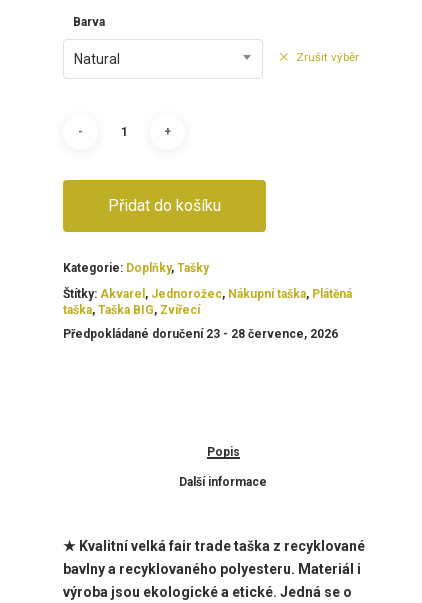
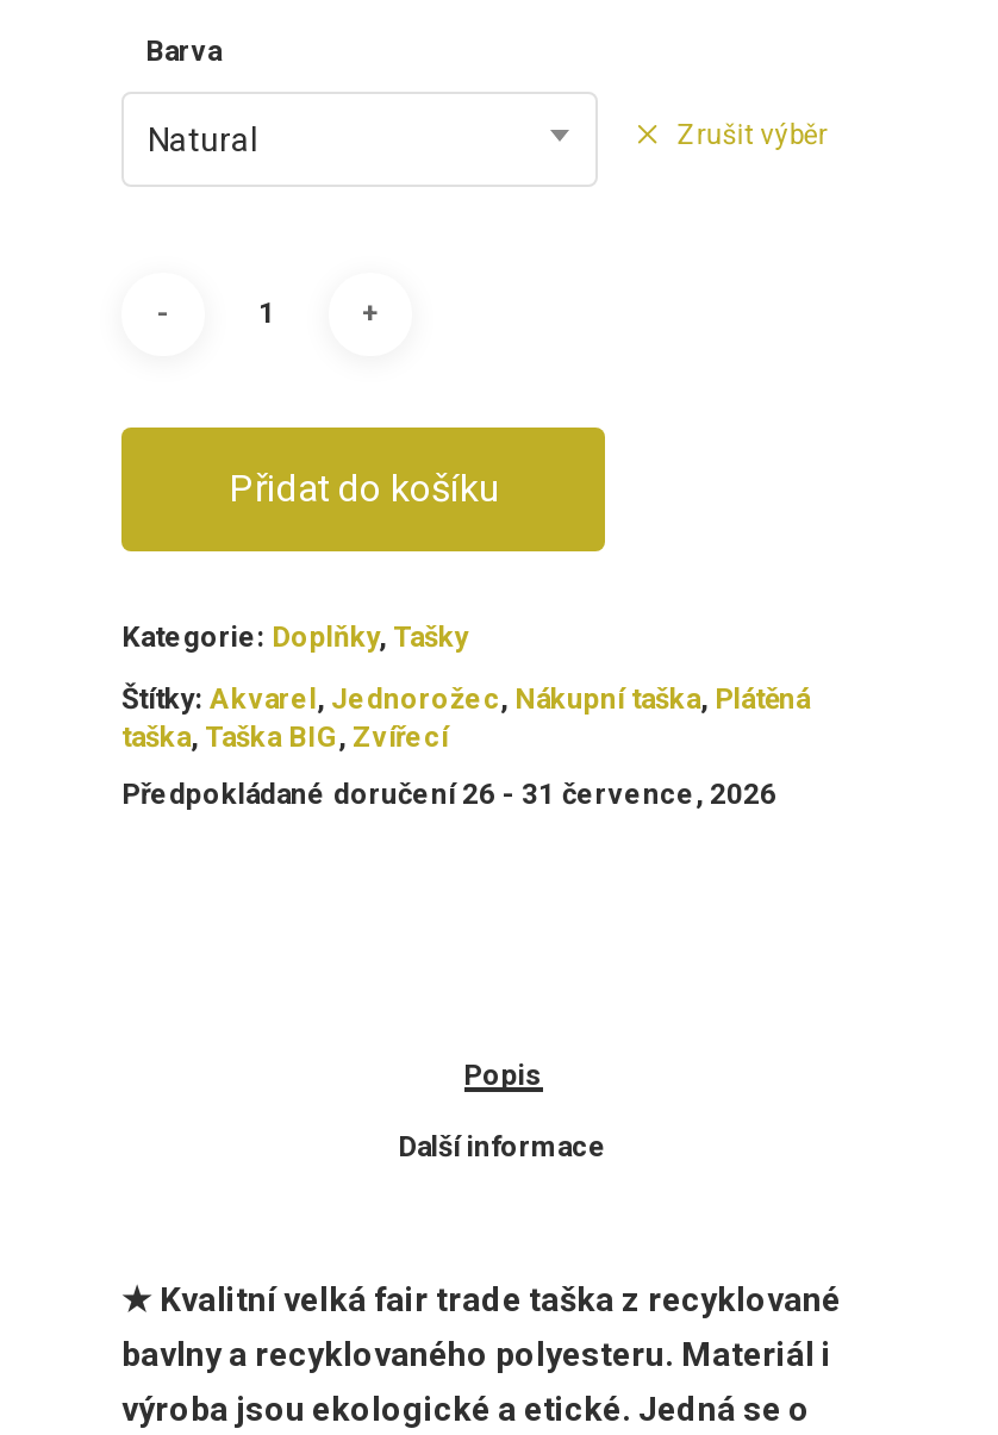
[63,326,338,340] Předpokládané doručení 23 - 28 července, 2026 -> [121,776,776,810] Předpokládané doručení 26 - 31 července, 2026

